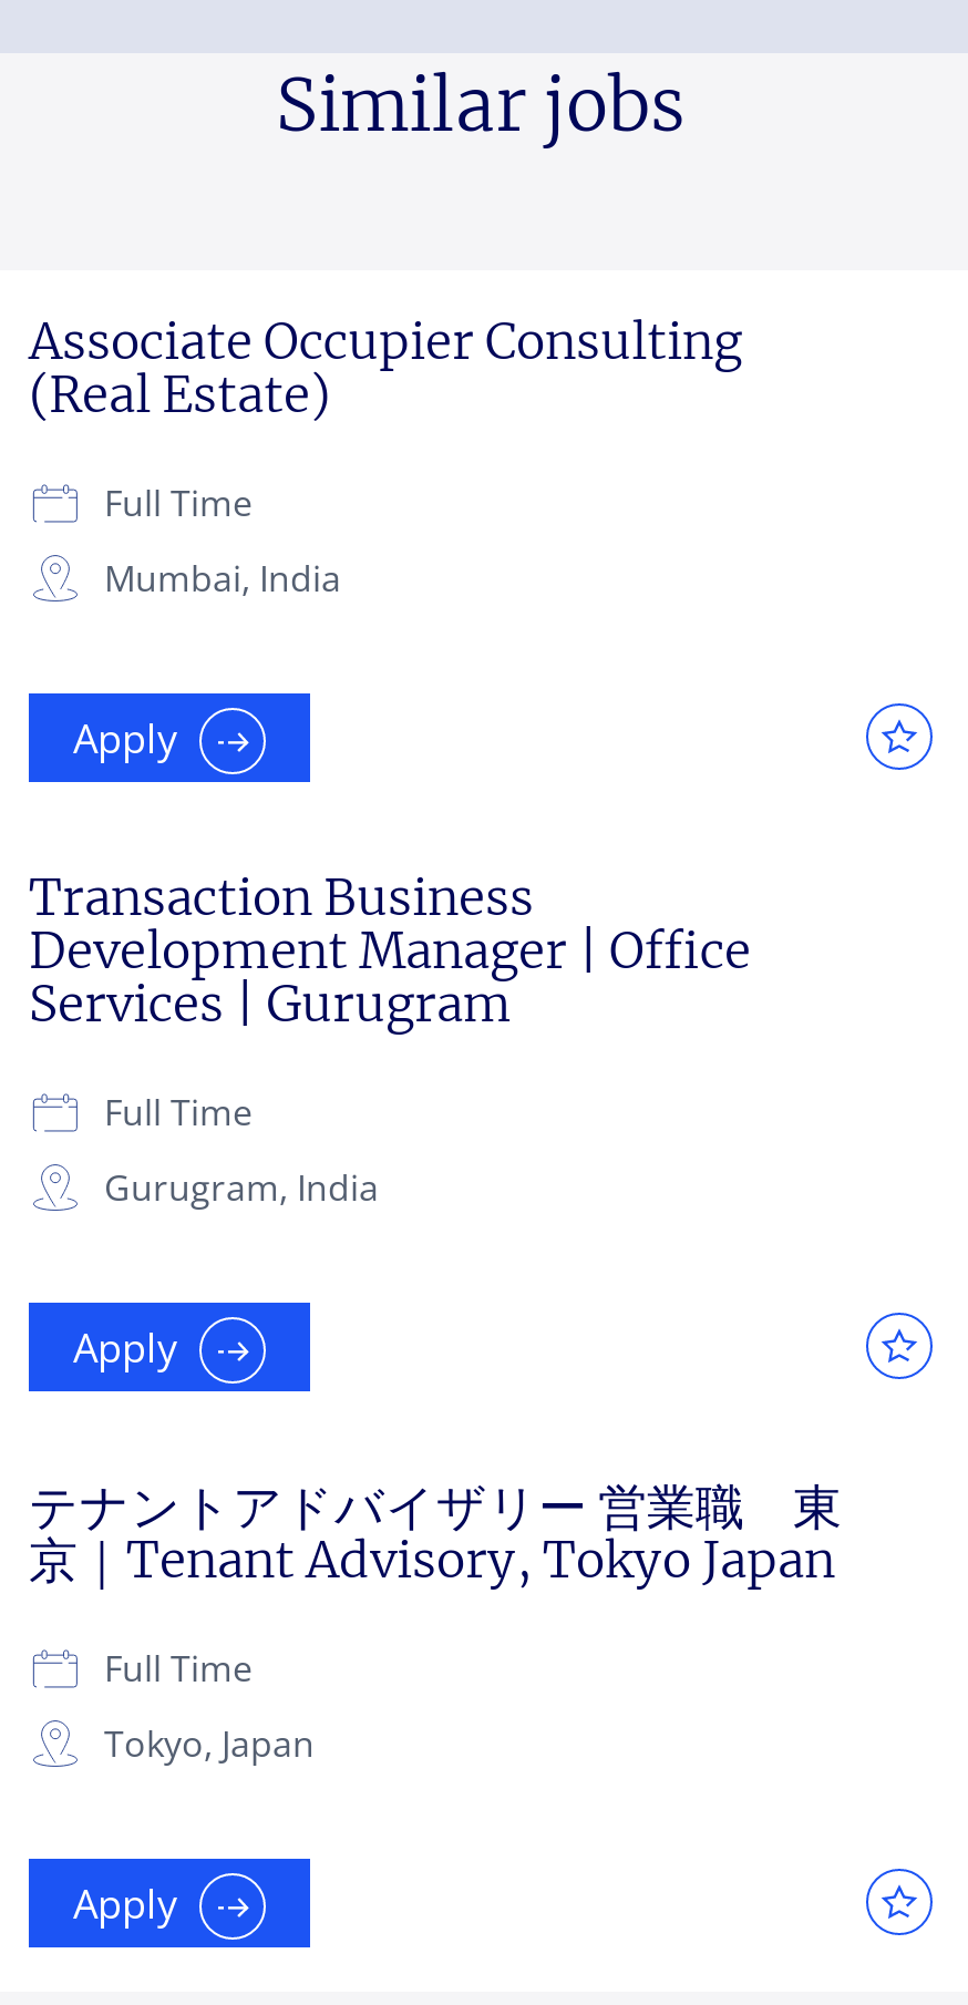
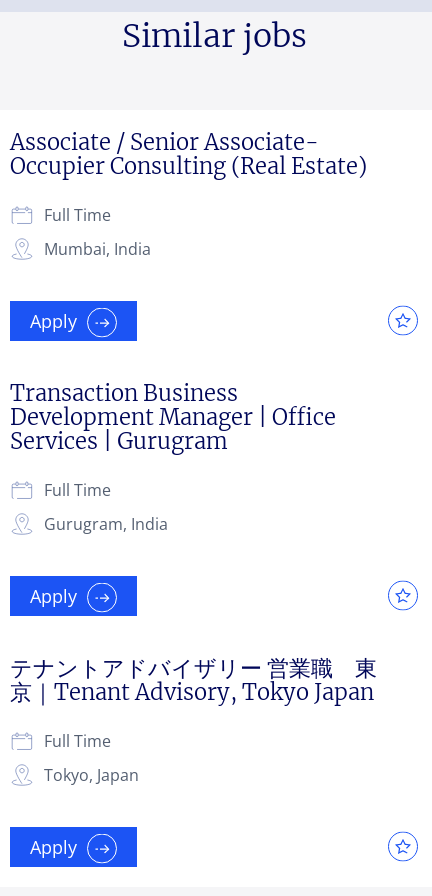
[29,310,742,425] Associate Occupier Consulting | (Real Estate) -> [10,128,367,180] Associate / Senior Associate- | Occupier Consulting (Real Estate)

